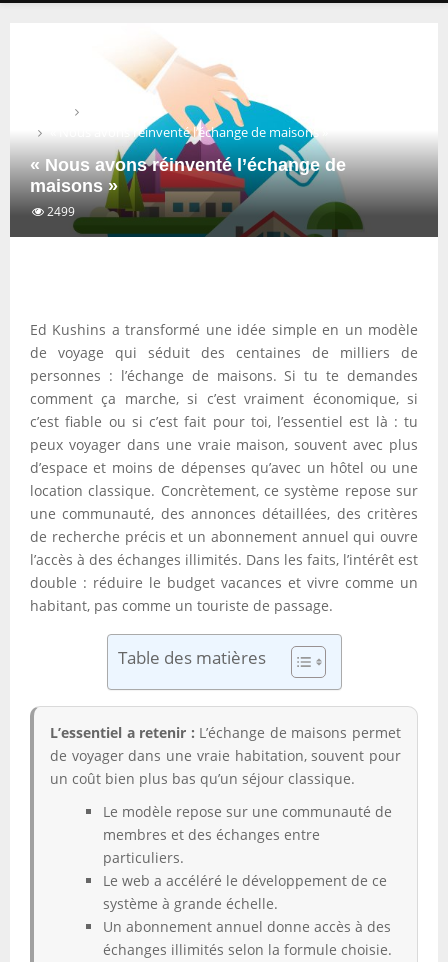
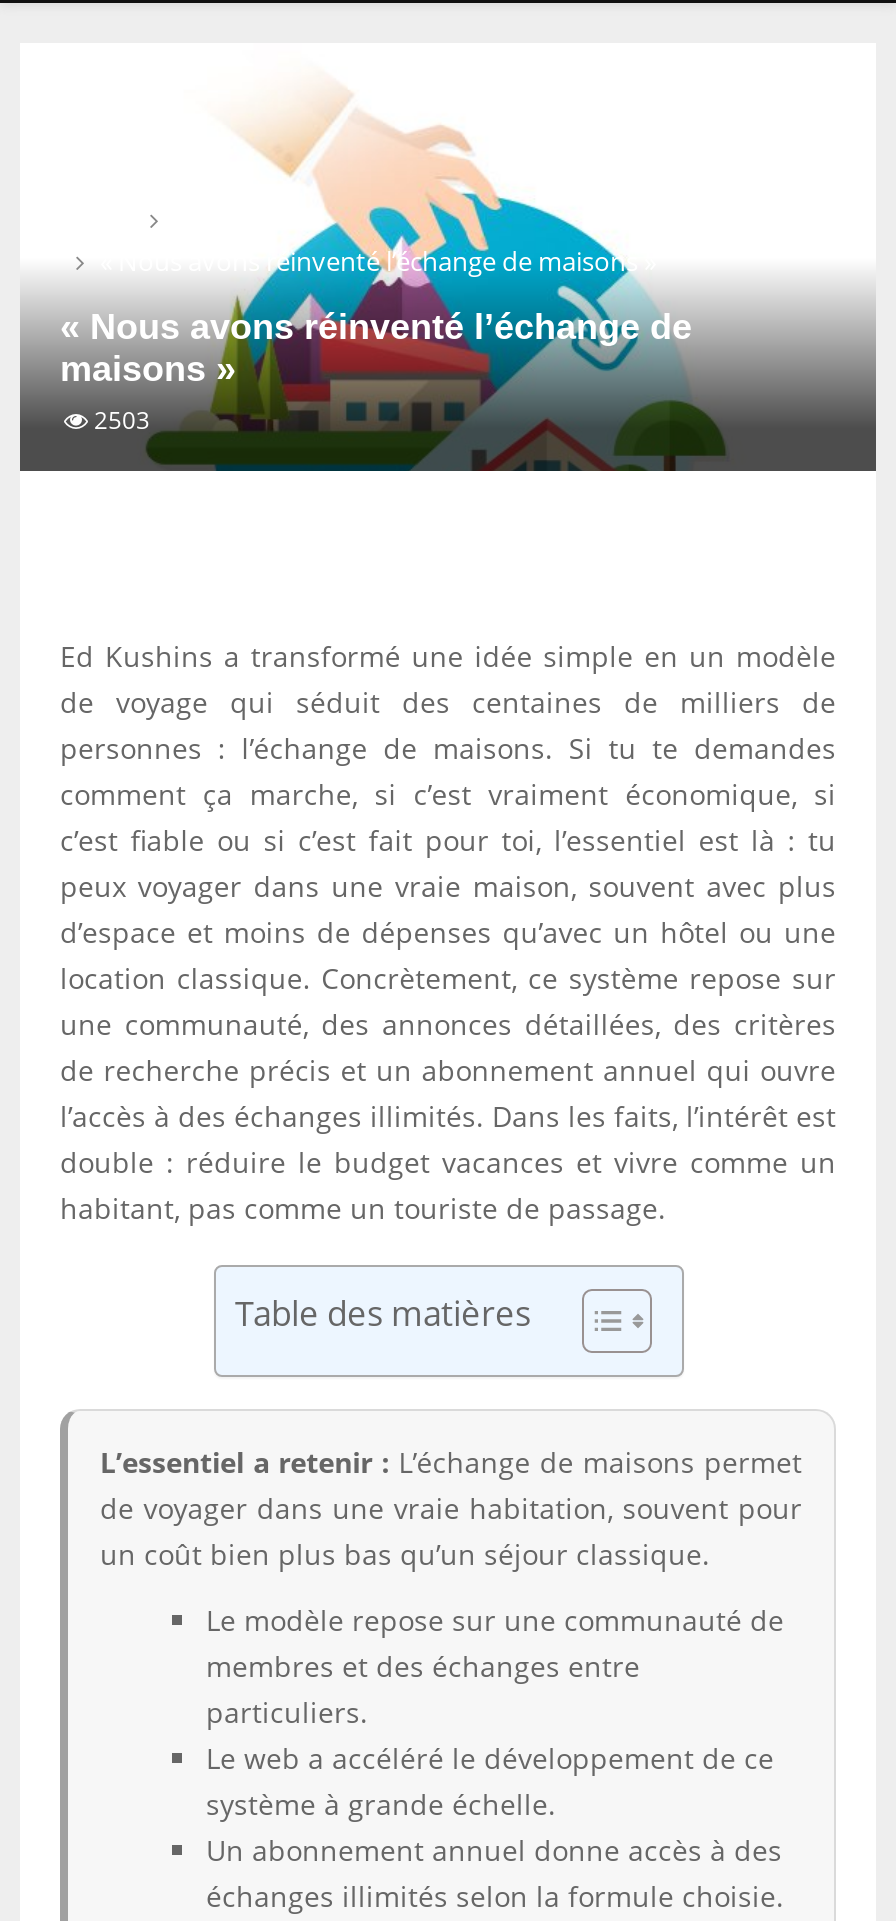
[47,203,75,220] 2499 -> [94,403,150,437] 2503

